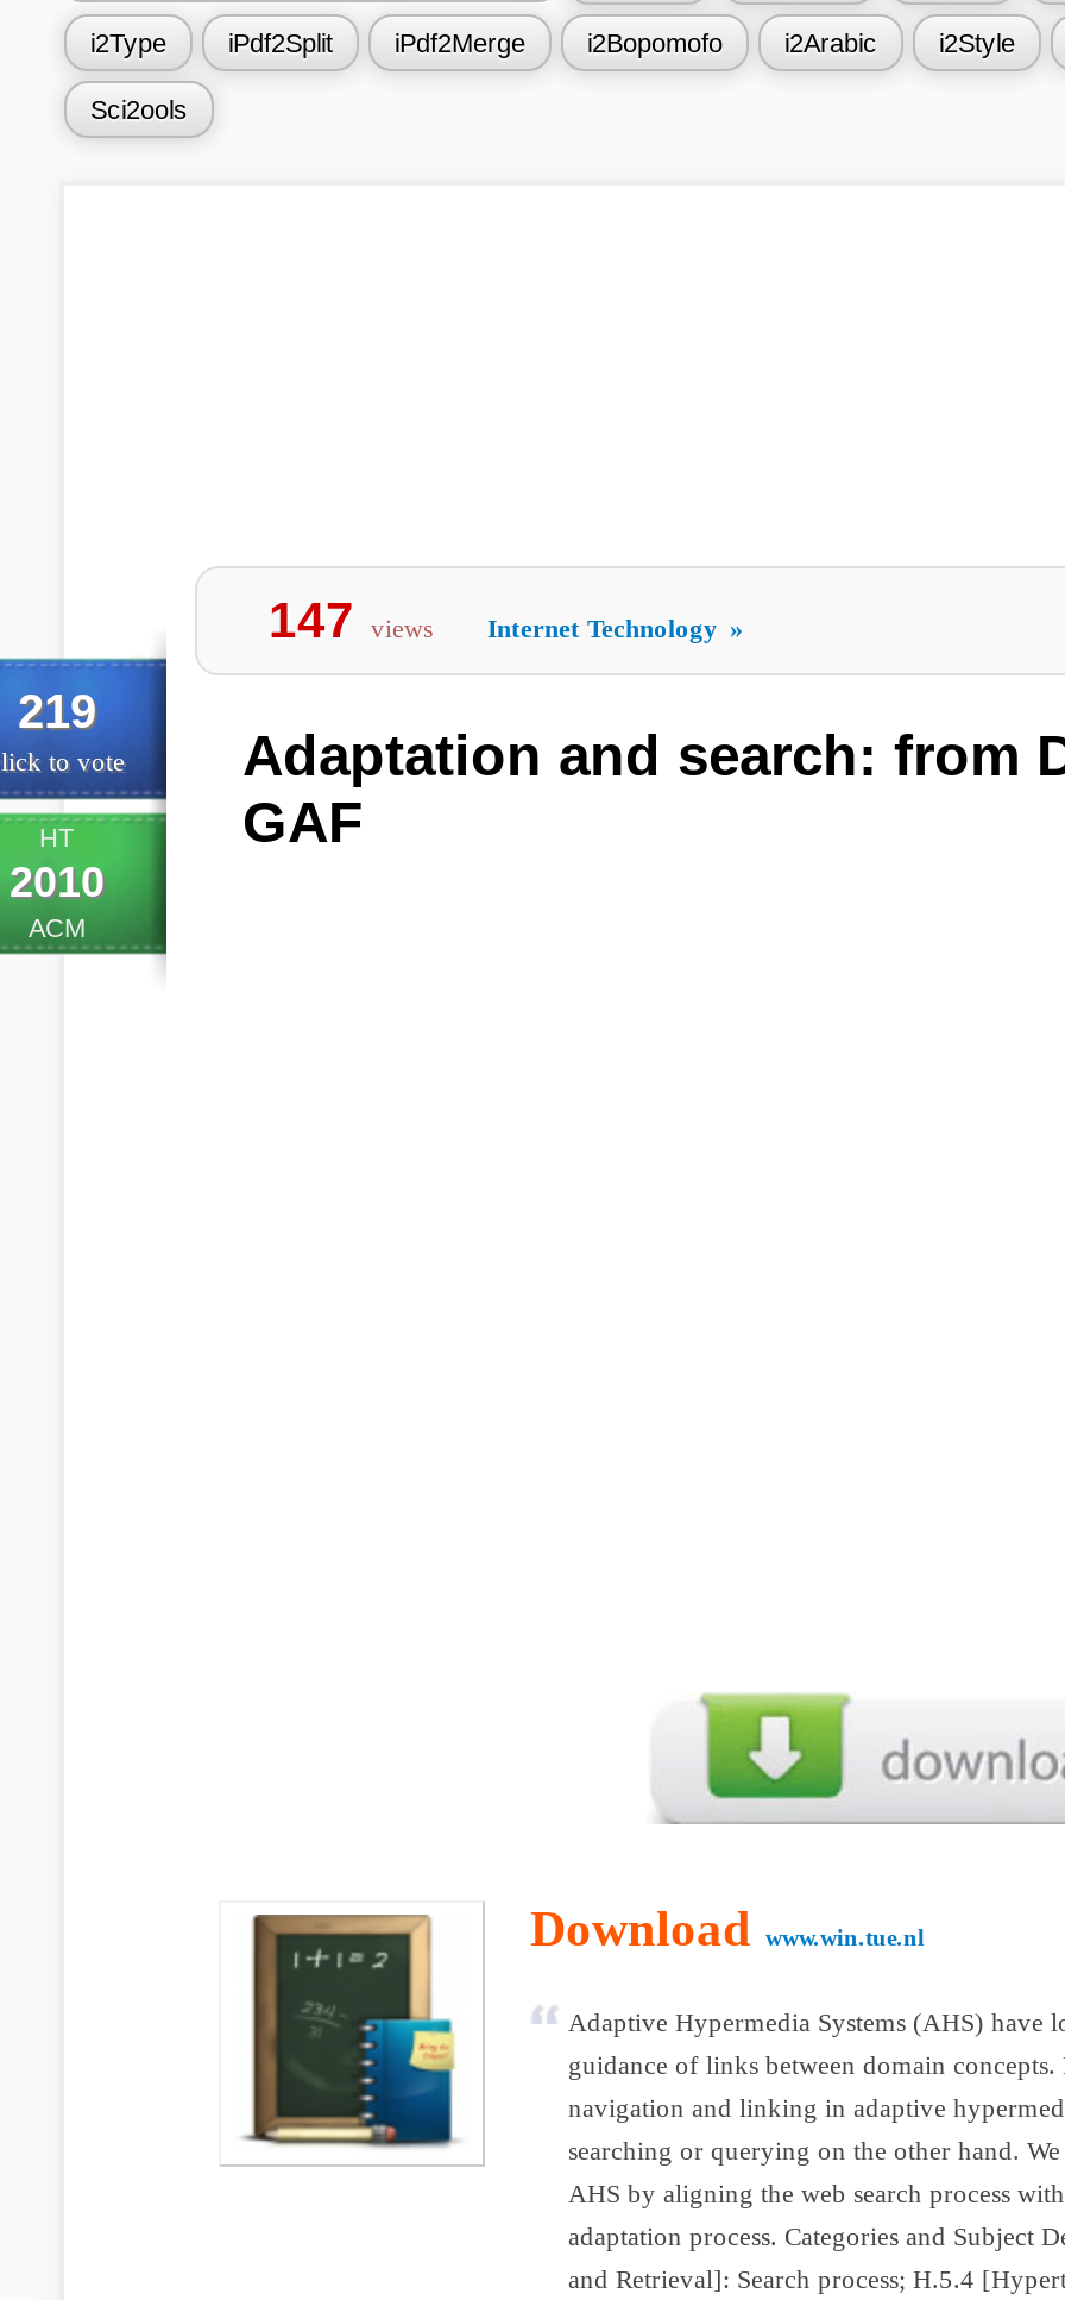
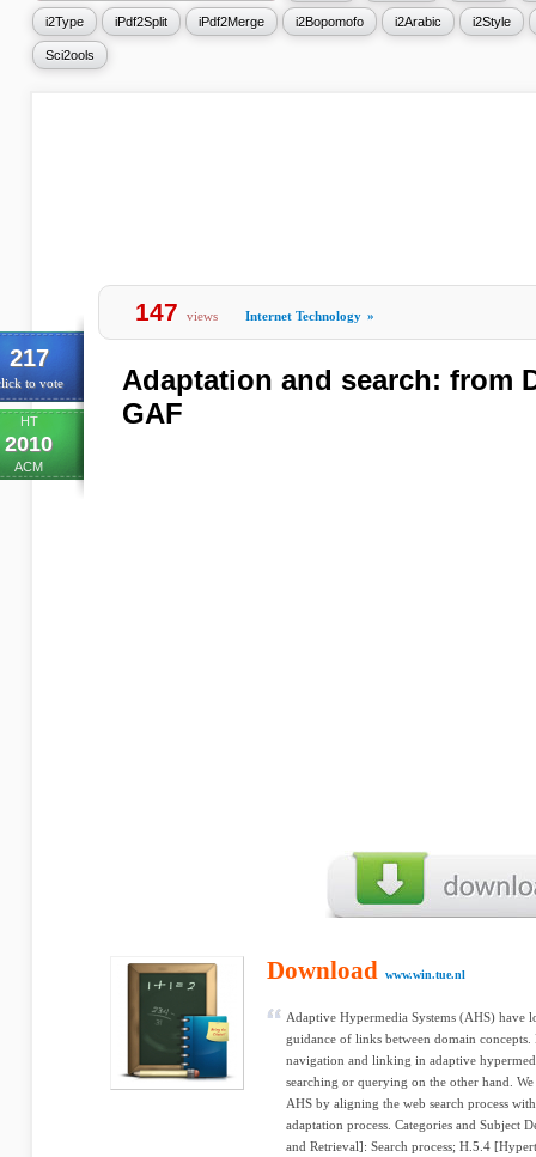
[18,685,96,737] 219 -> [9,345,48,371] 217

